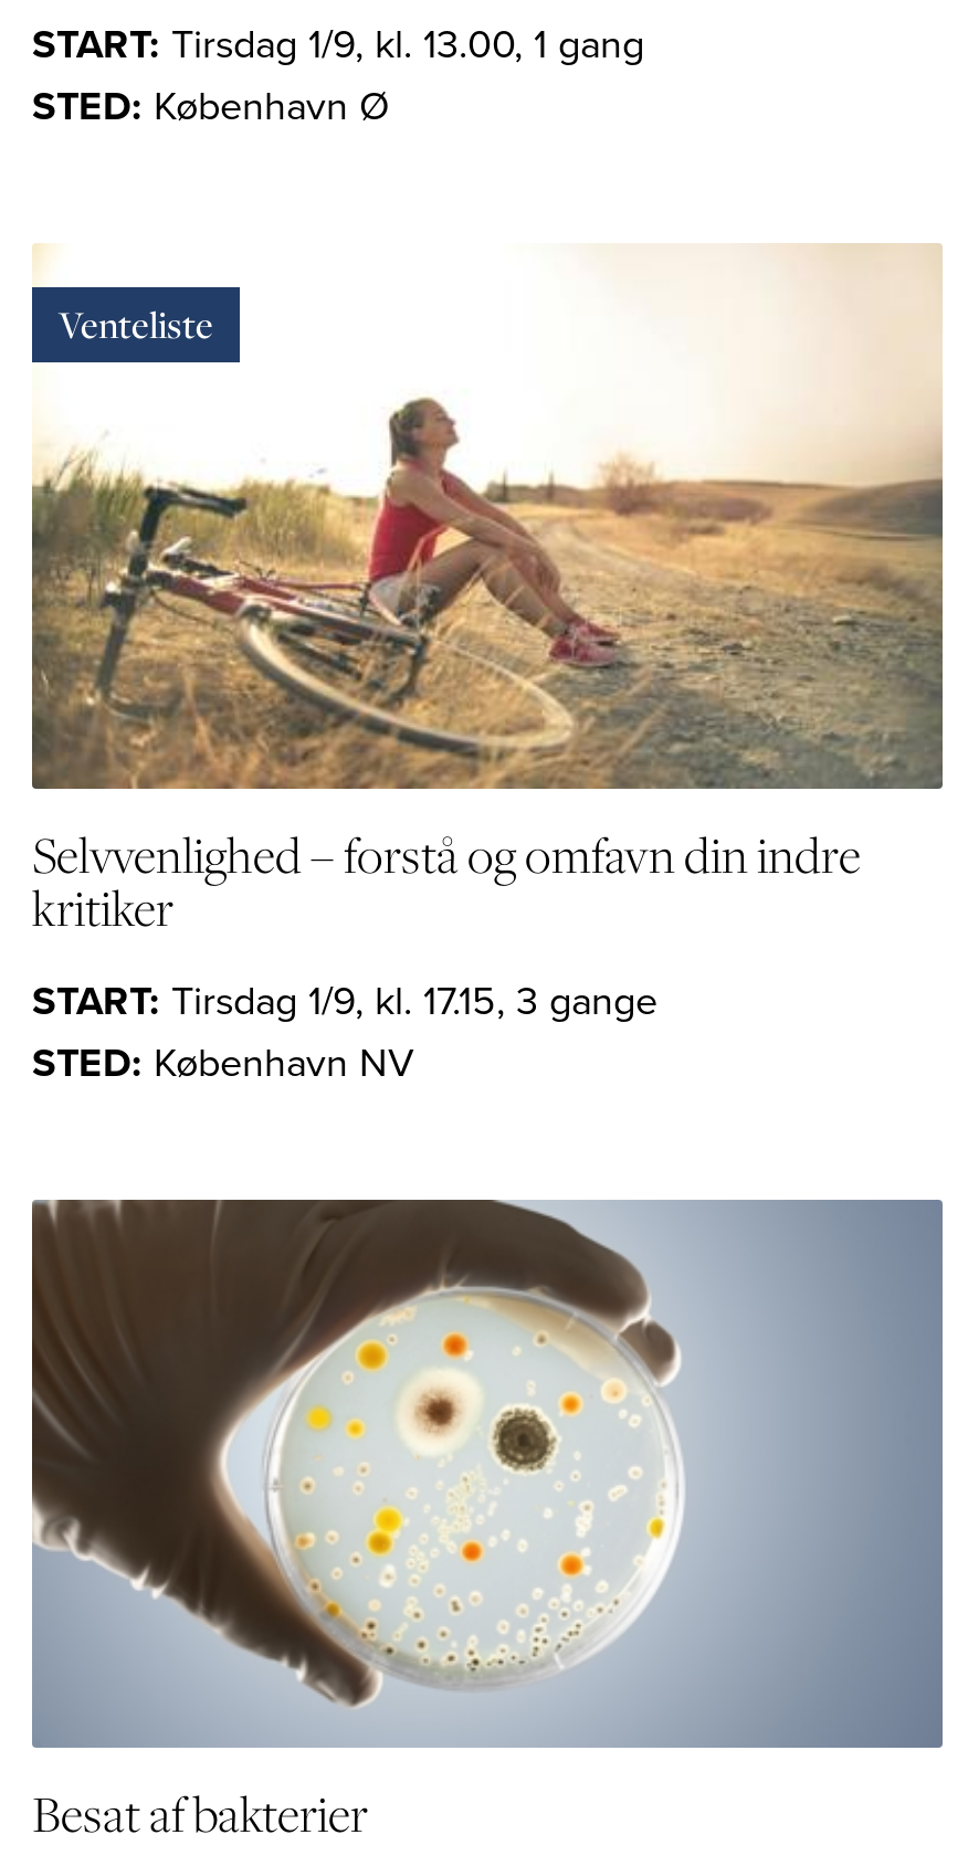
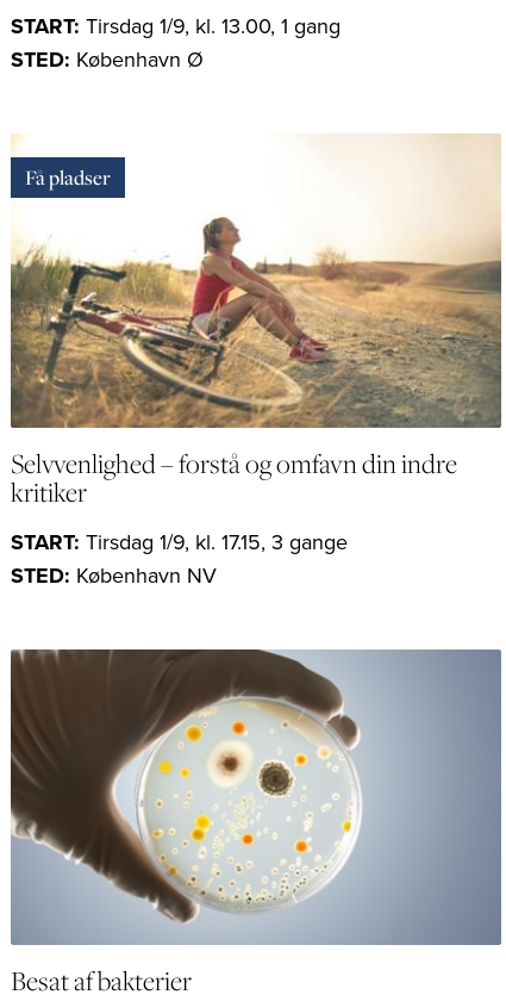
[59,299,213,349] Venteliste -> [25,163,111,191] Få pladser

